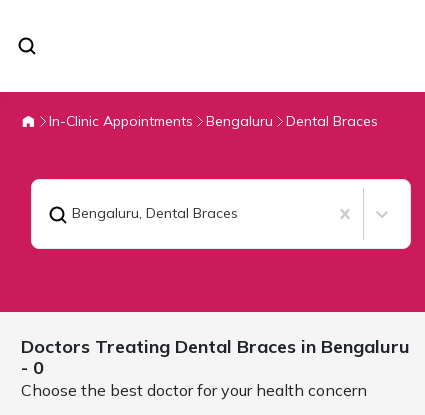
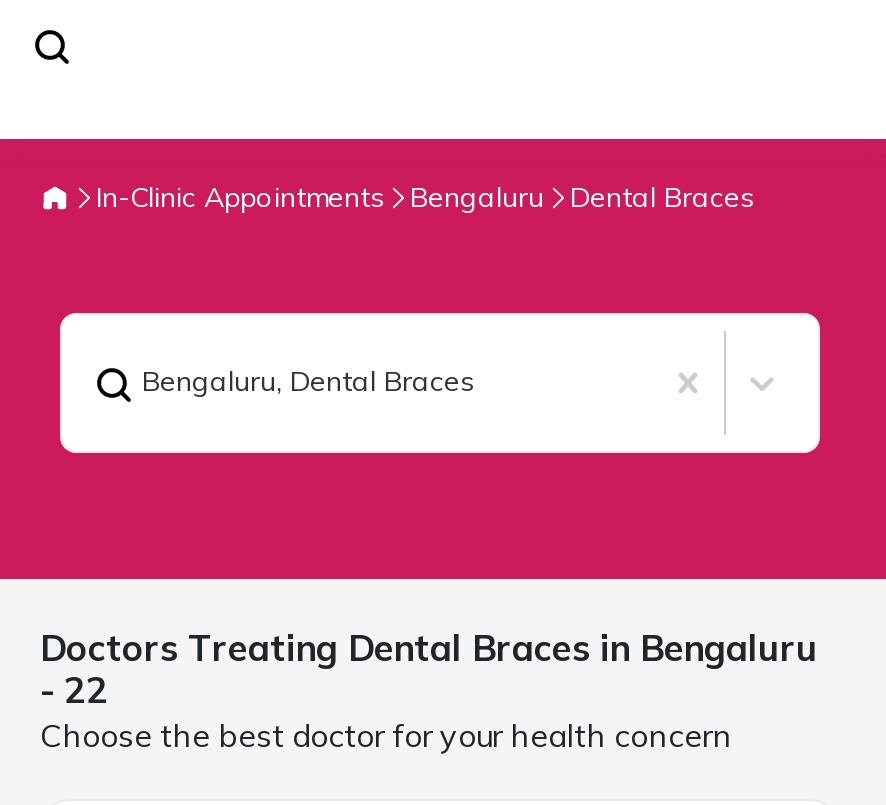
[21,356,44,379] - 0 -> [40,667,108,713] - 22

